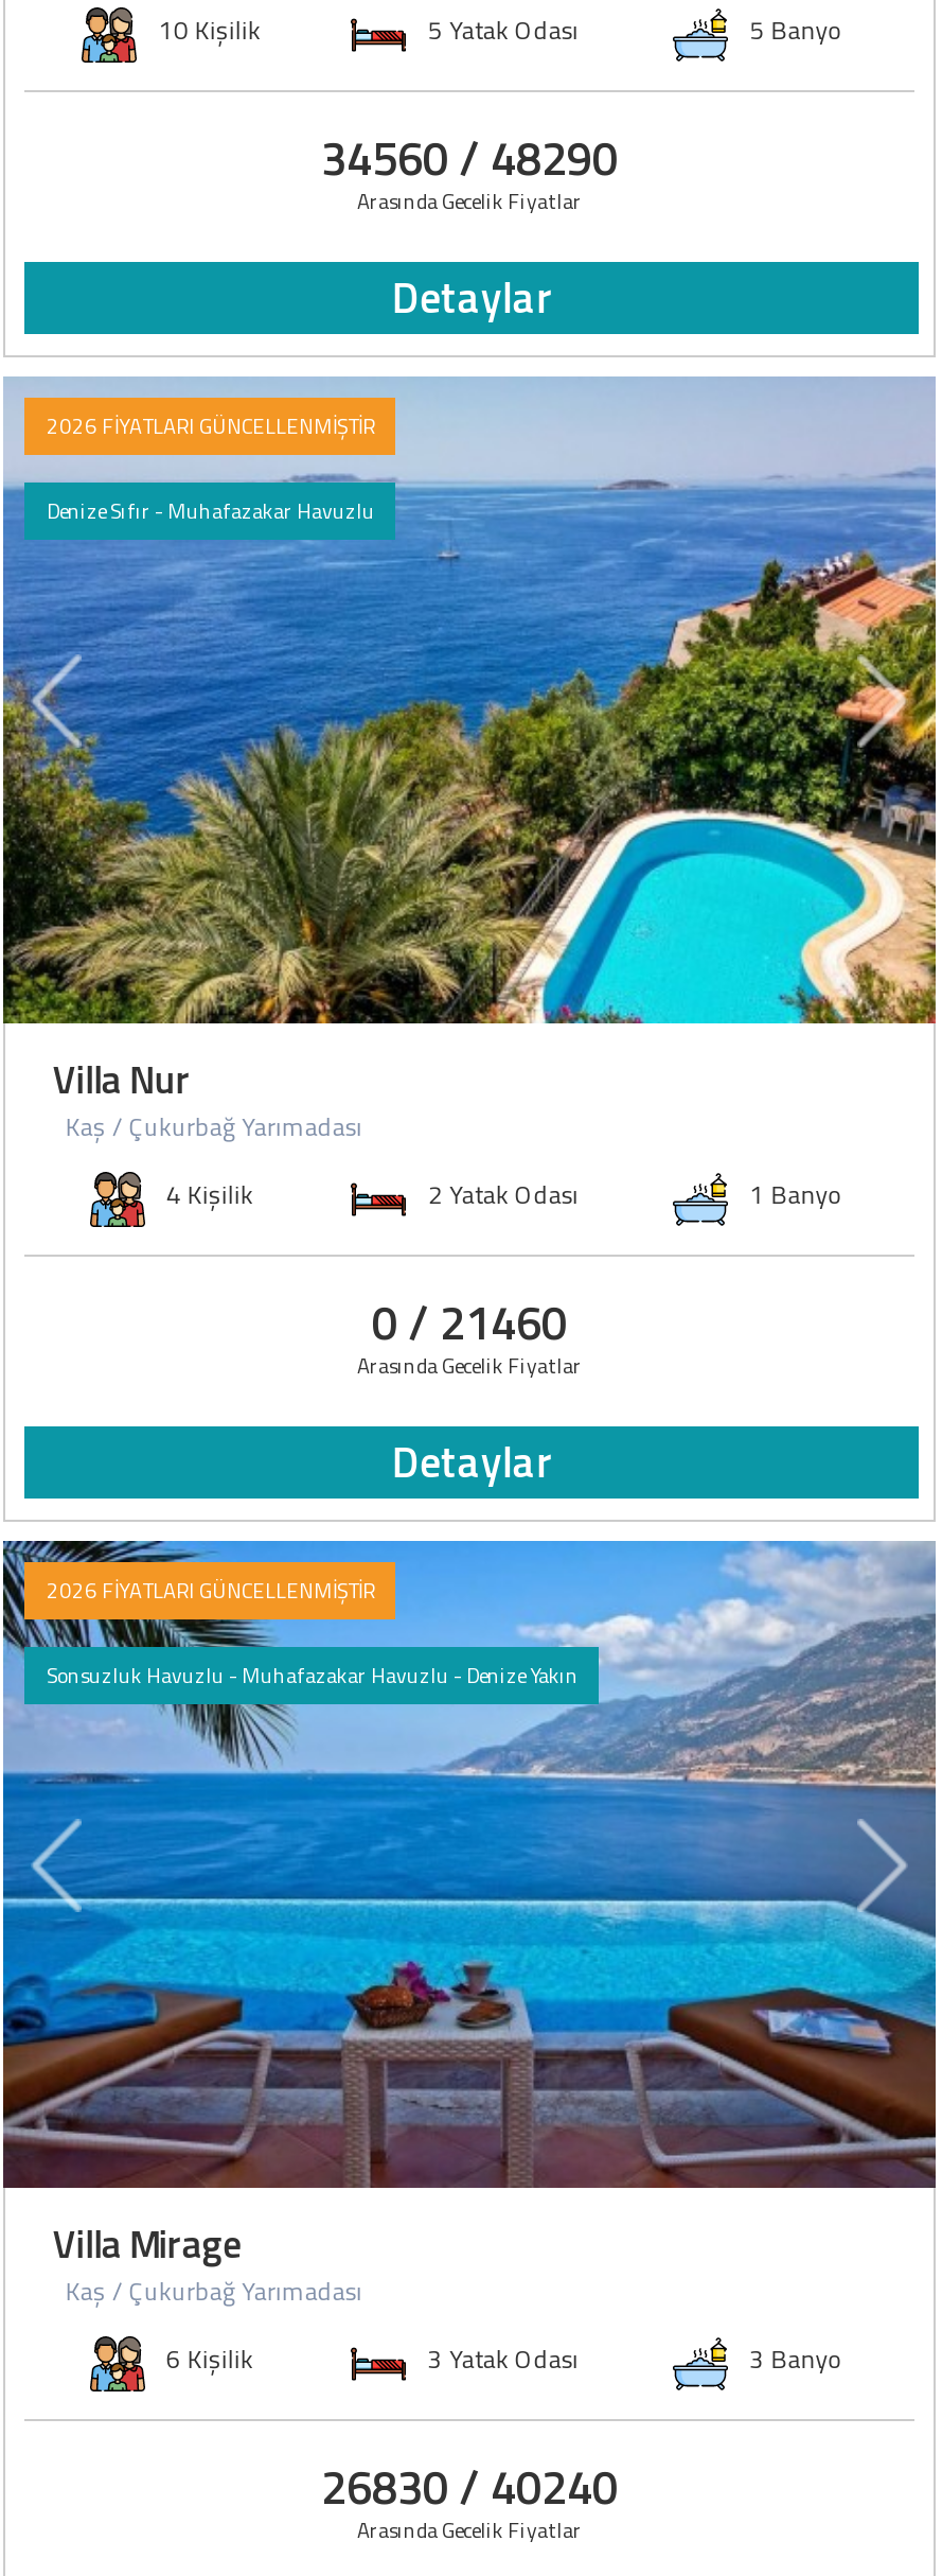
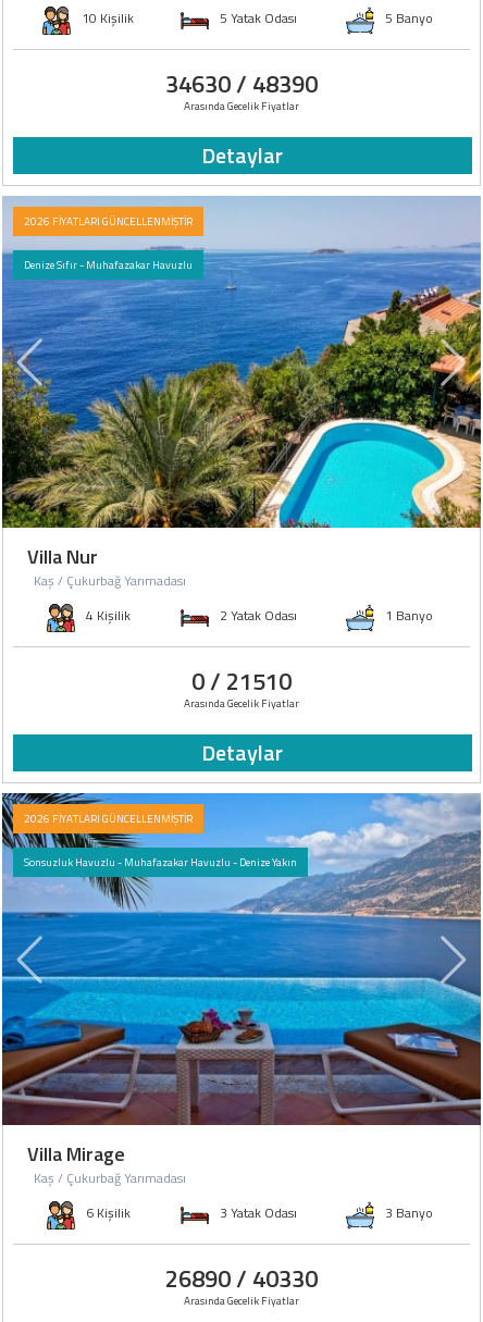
[321,122,618,194] 34560 / 48290 -> [165,65,318,102] 34630 / 48390
[372,1287,567,1359] 0 / 21460 -> [191,663,292,700] 0 / 21510
[321,2451,618,2524] 26830 / 40240 -> [165,1260,318,1297] 26890 / 40330

